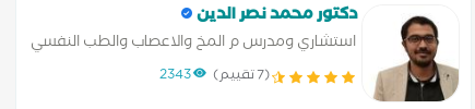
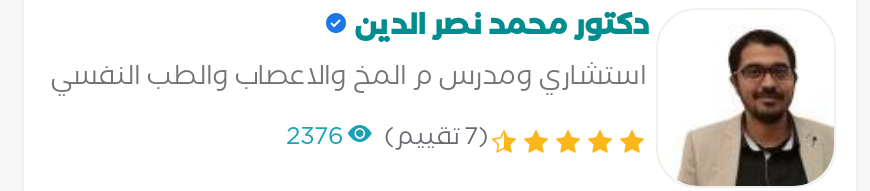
[159,64,191,89] 2343 -> [286,118,344,164] 2376

